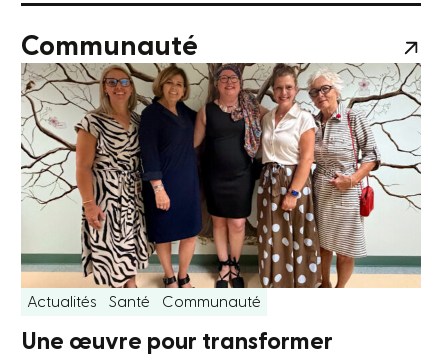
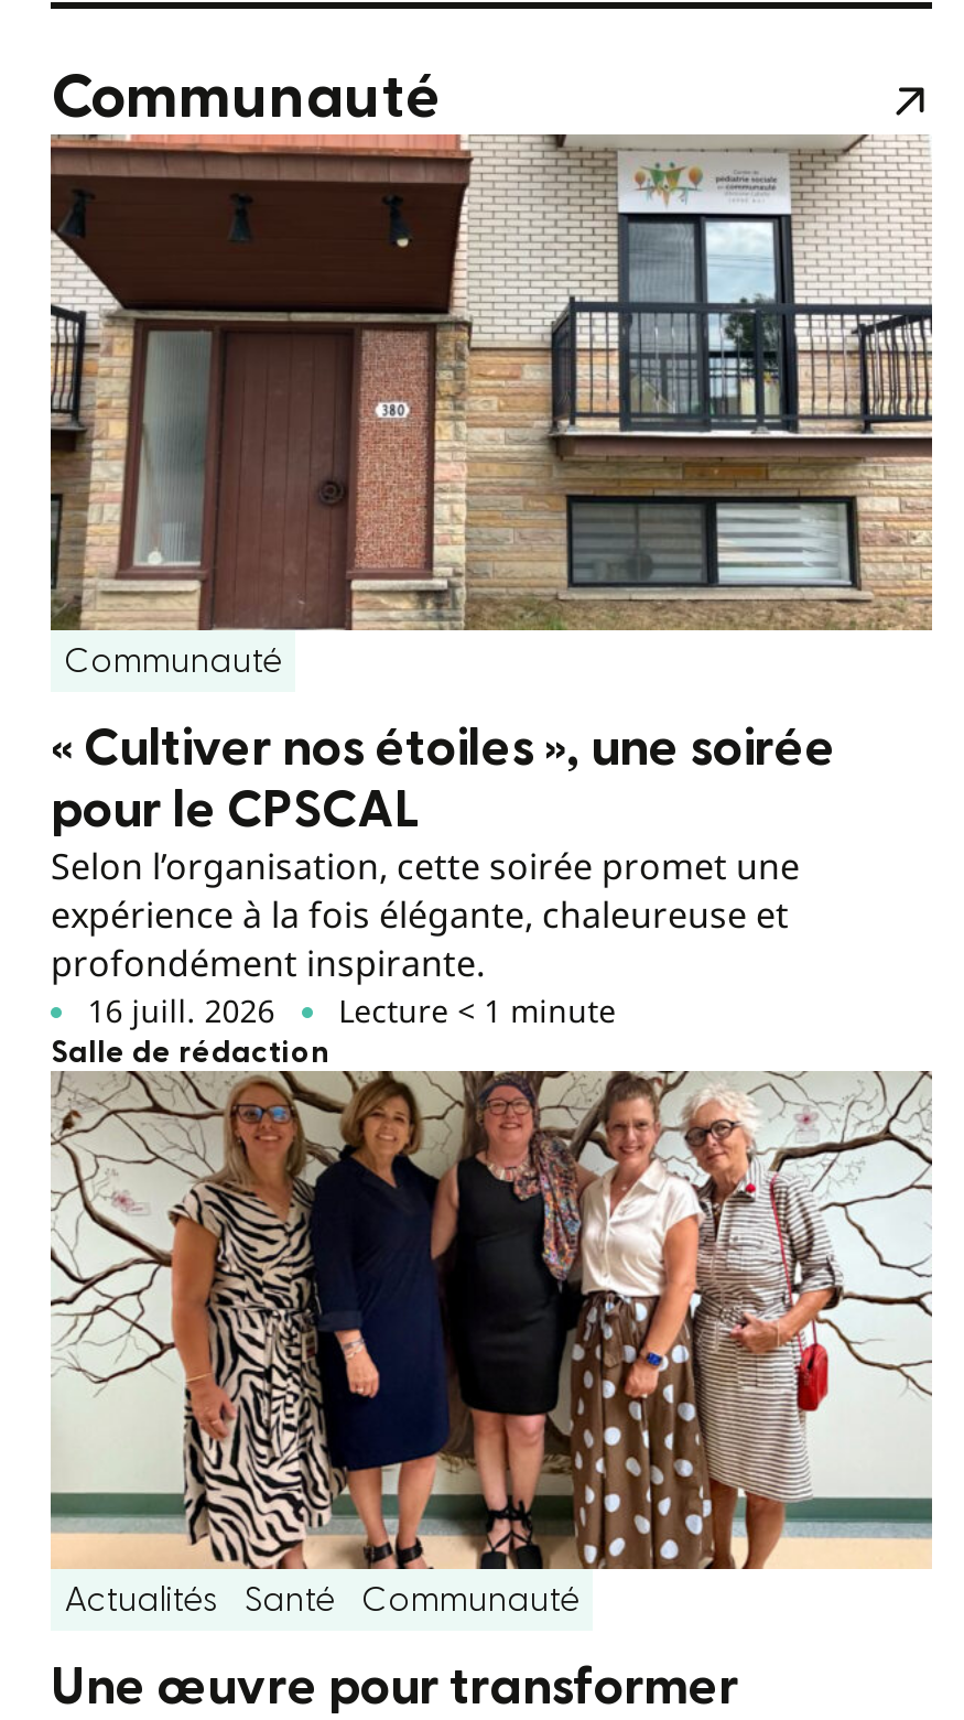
none -> [48,134,934,1069] [image] | Communauté | « Cultiver nos étoiles », une soirée | pour le CPSCAL | Selon l’organisation, cette soirée promet une | expérience à la fois élégante, chaleureuse et | profondément inspirante. | 16 juill. 2026 | Lecture < 1 minute | Salle de rédaction

